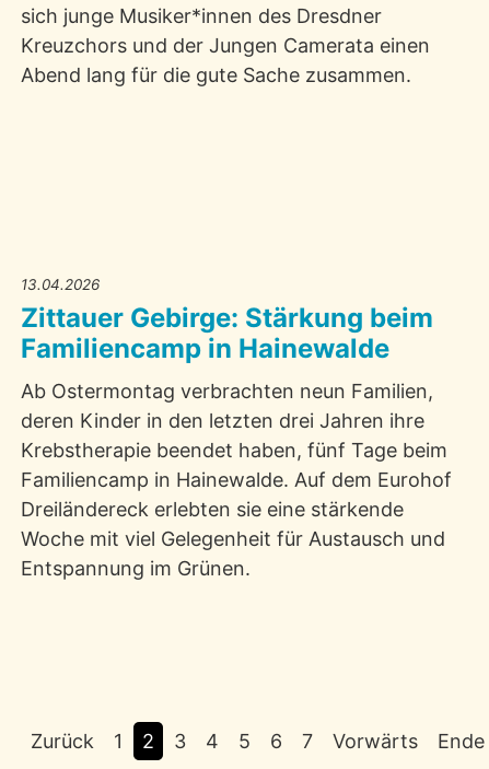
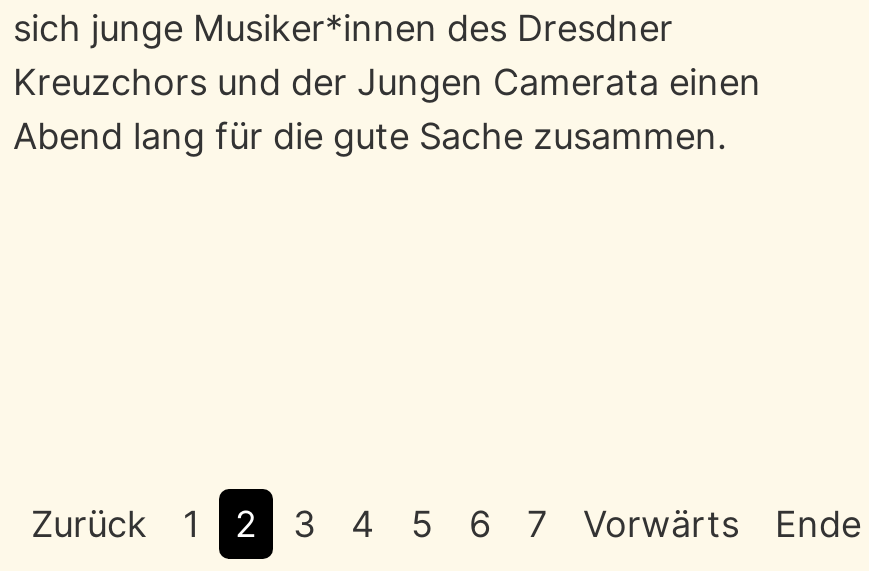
[21,276,452,580] 13.04.2026 | Zittauer Gebirge: Stärkung beim | Familiencamp in Hainewalde | Ab Ostermontag verbrachten neun Familien, | deren Kinder in den letzten drei Jahren ihre | Krebstherapie beendet haben, fünf Tage beim | Familiencamp in Hainewalde. Auf dem Eurohof | Dreiländereck erlebten sie eine stärkende | Woche mit viel Gelegenheit für Austausch und | Entspannung im Grünen. -> none

